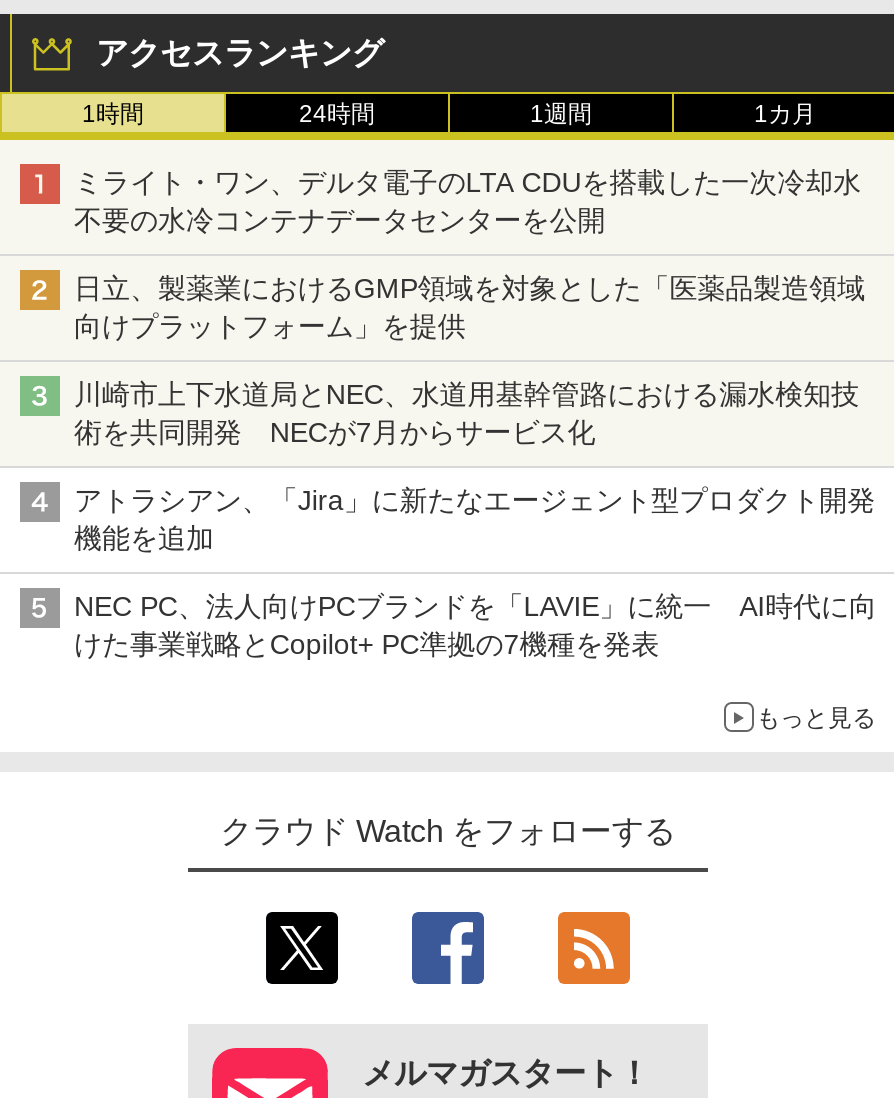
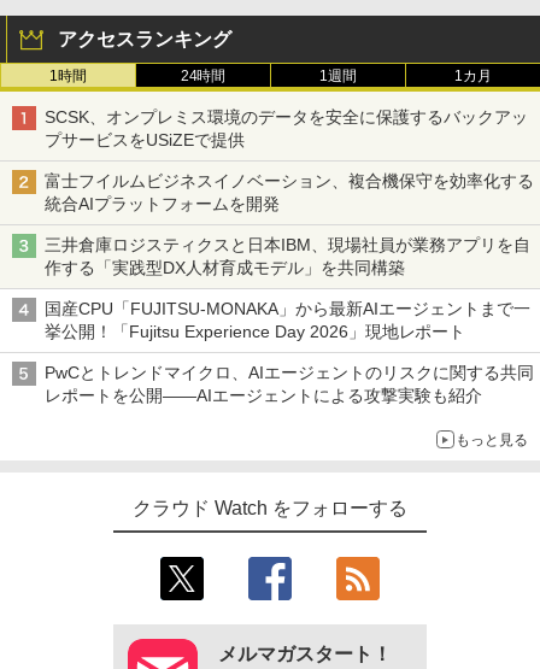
[74,167,861,237] ミライト・ワン、デルタ電子のLTA CDUを搭載した一次冷却水 | 不要の水冷コンテナデータセンターを公開 -> [45,108,527,150] SCSK、オンプレミス環境のデータを安全に保護するバックアッ | プサービスをUSiZEで提供
[74,273,865,343] 日立、製薬業におけるGMP領域を対象とした「医薬品製造領域 | 向けプラットフォーム」を提供 -> [45,172,533,214] 富士フイルムビジネスイノベーション、複合機保守を効率化する | 統合AIプラットフォームを開発
[74,379,859,449] 川崎市上下水道局とNEC、水道用基幹管路における漏水検知技 | 術を共同開発 NECが7月からサービス化 -> [45,235,530,278] 三井倉庫ロジスティクスと日本IBM、現場社員が業務アプリを自 | 作する「実践型DX人材育成モデル」を共同構築
[74,485,875,555] アトラシアン、「Jira」に新たなエージェント型プロダクト開発 | 機能を追加 -> [45,299,530,341] 国産CPU「FUJITSU-MONAKA」から最新AIエージェントまで一 | 挙公開！「Fujitsu Experience Day 2026」現地レポート
[74,591,877,661] NEC PC、法人向けPCブランドを「LAVIE」に統一 AI時代に向 | けた事業戦略とCopilot+ PC準拠の7機種を発表 -> [45,363,533,405] PwCとトレンドマイクロ、AIエージェントのリスクに関する共同 | レポートを公開――AIエージェントによる攻撃実験も紹介

